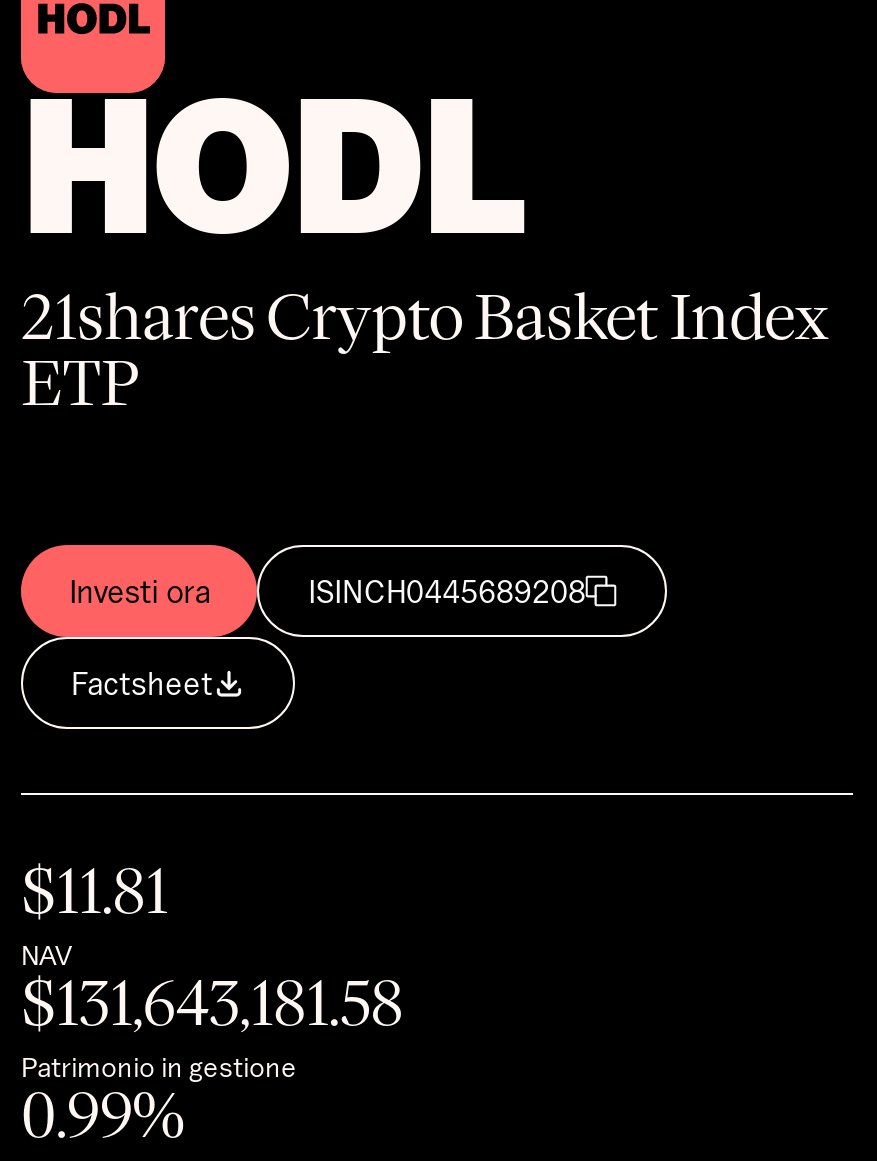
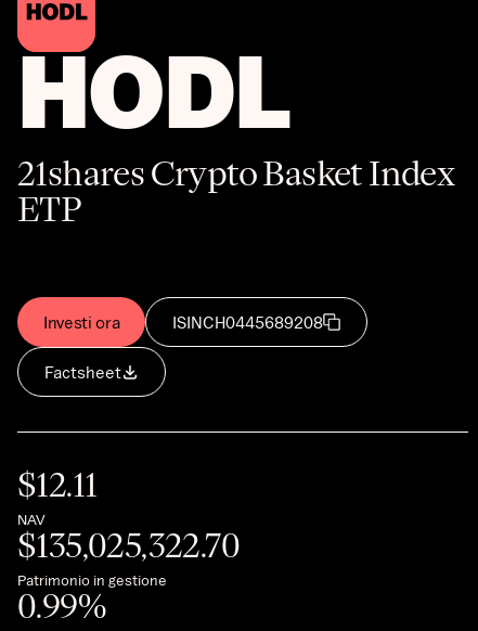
[21,852,168,932] $11.81 -> [17,463,97,507] $12.11
[21,964,403,1044] $131,643,181.58 -> [17,524,240,567] $135,025,322.70

